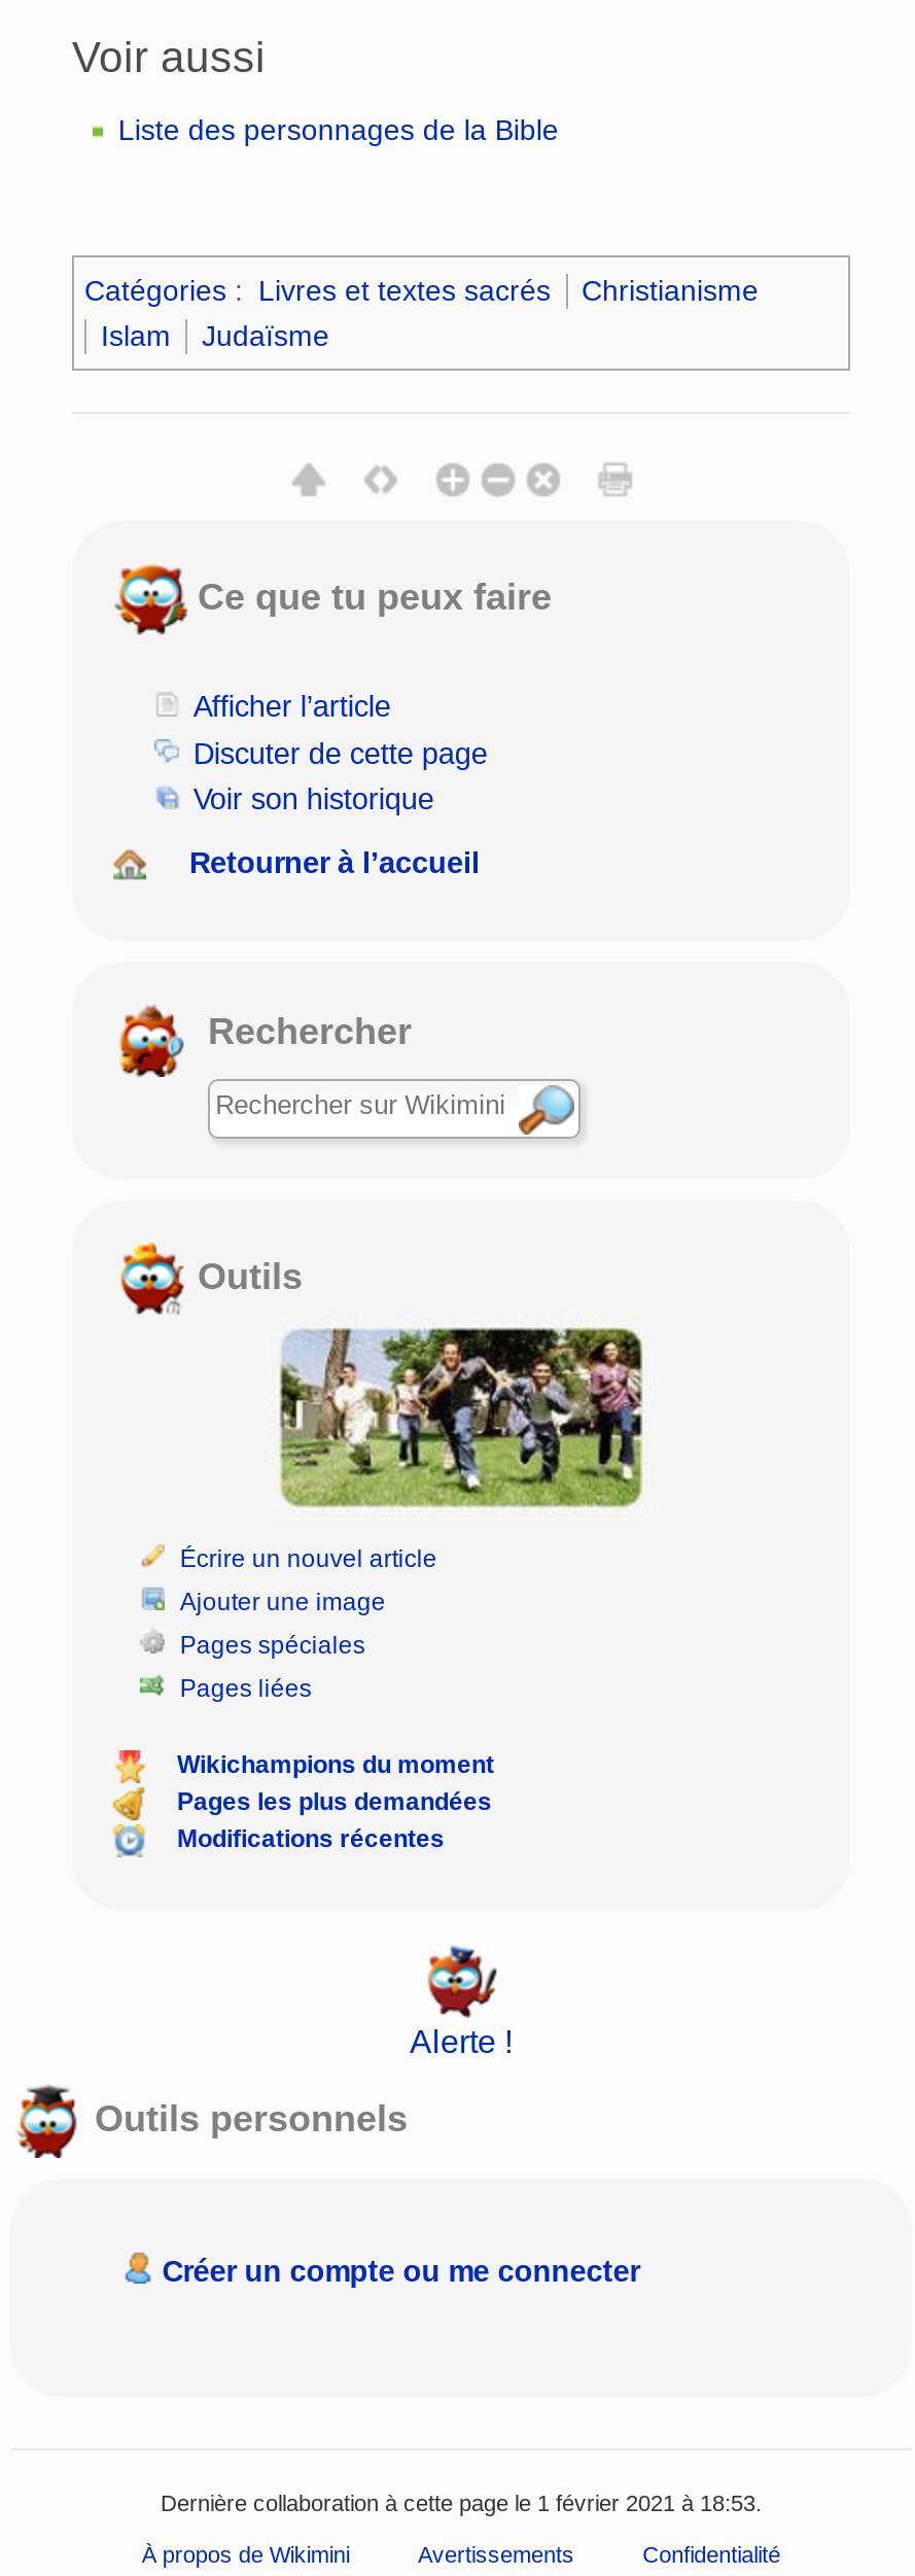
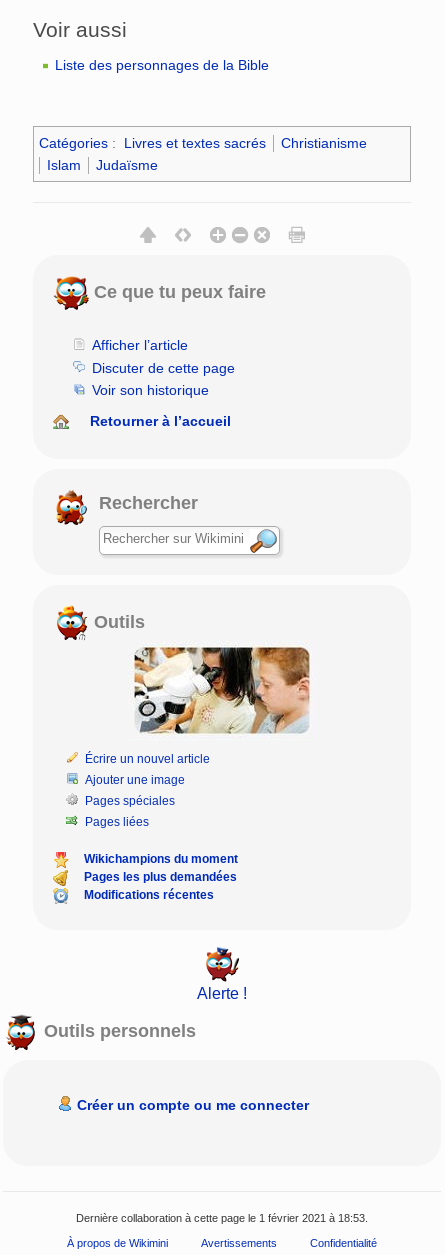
[278,1328,644,1507] [image] -> [133,646,310,734] [image]

